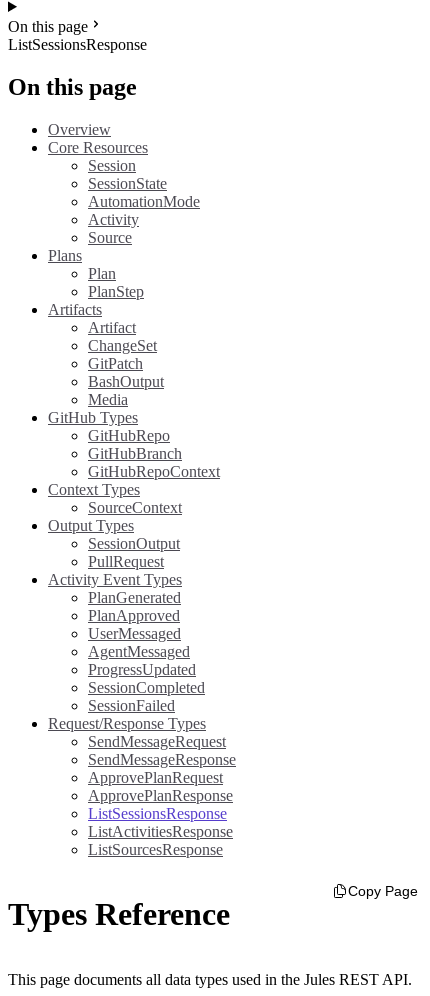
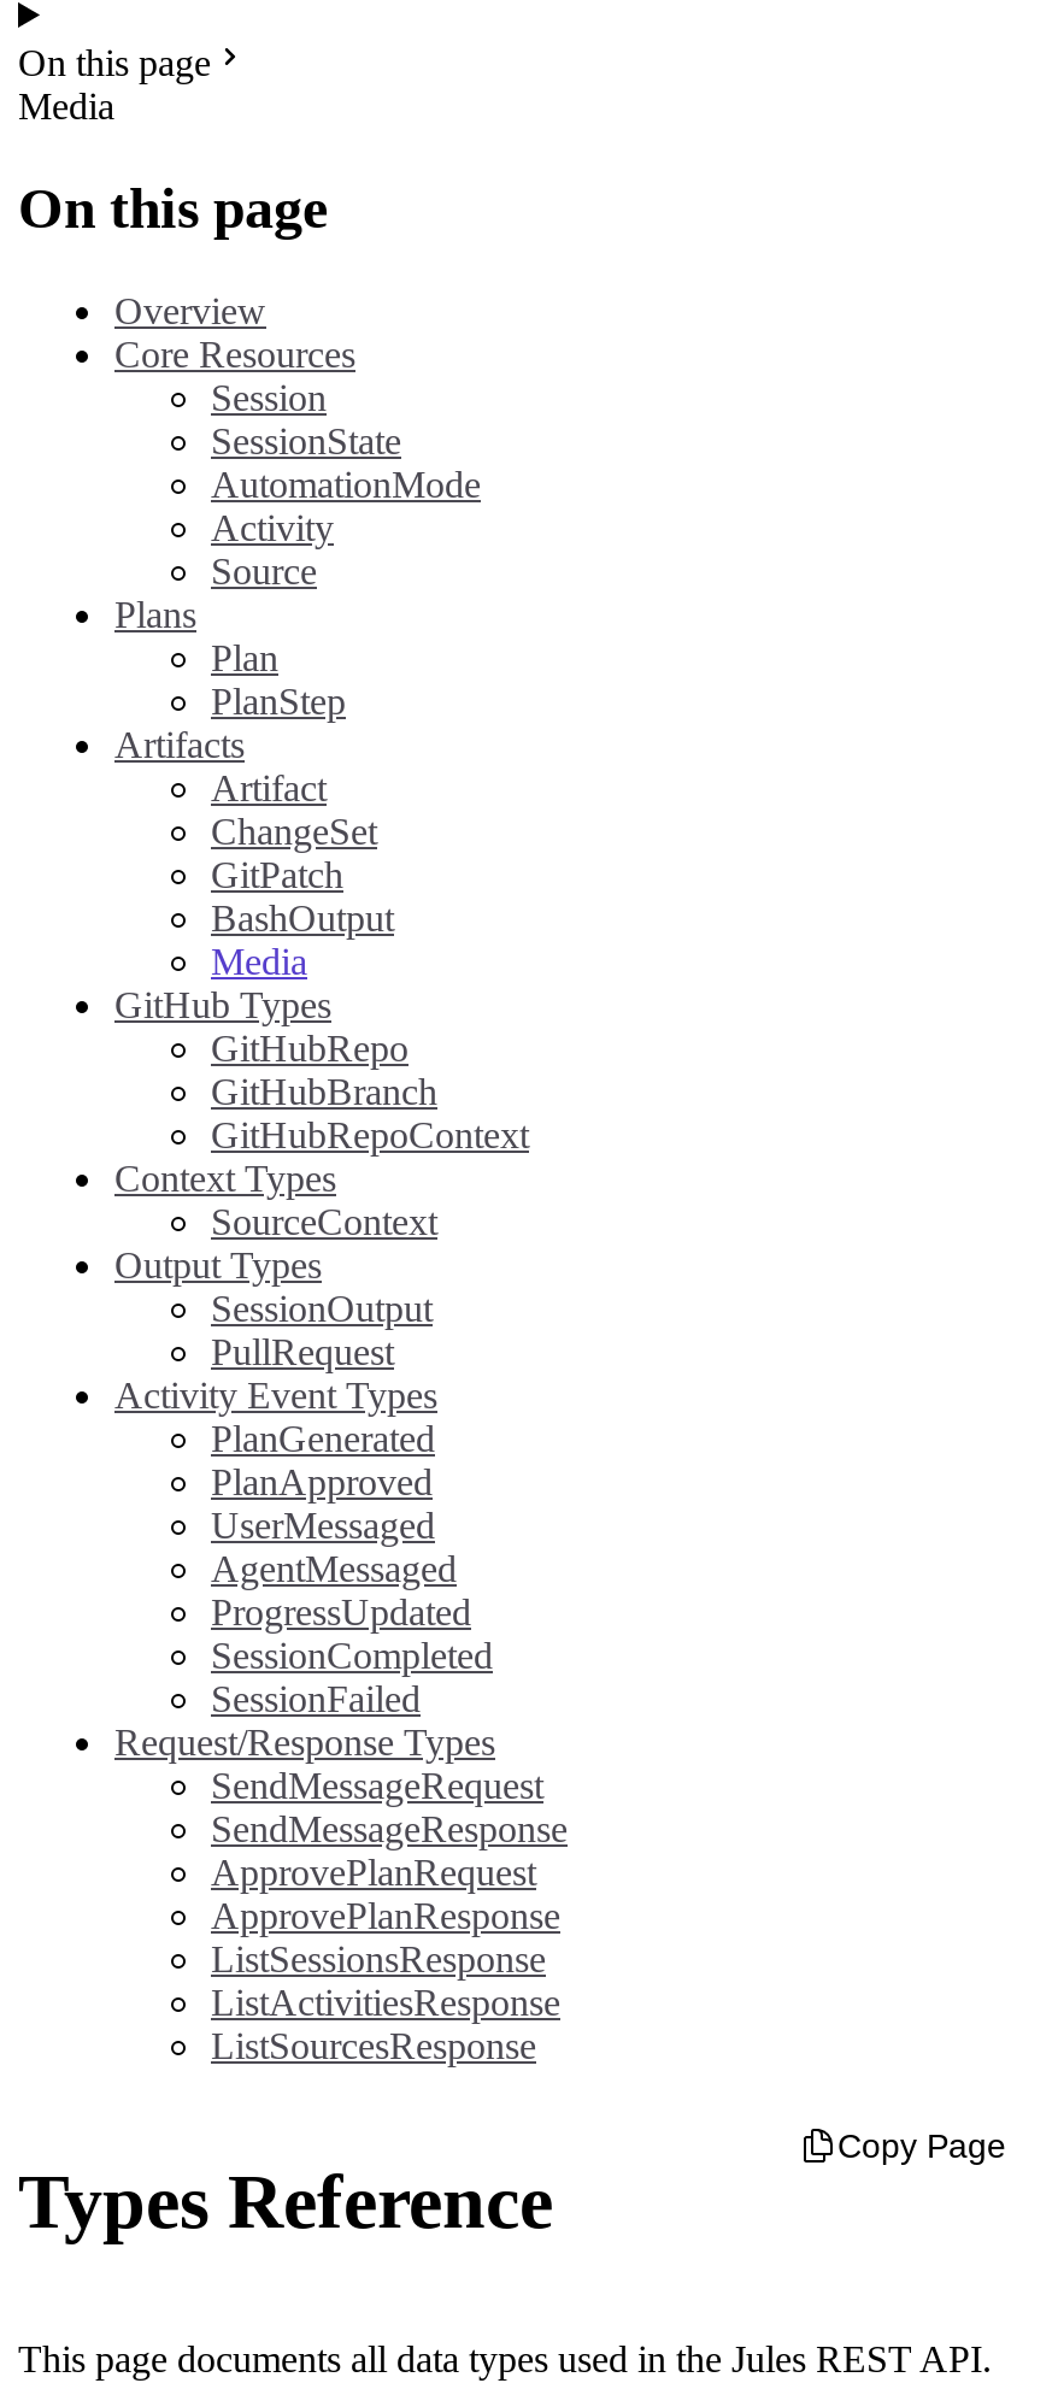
[8,36,147,53] ListSessionsResponse -> [18,86,114,126] Media

